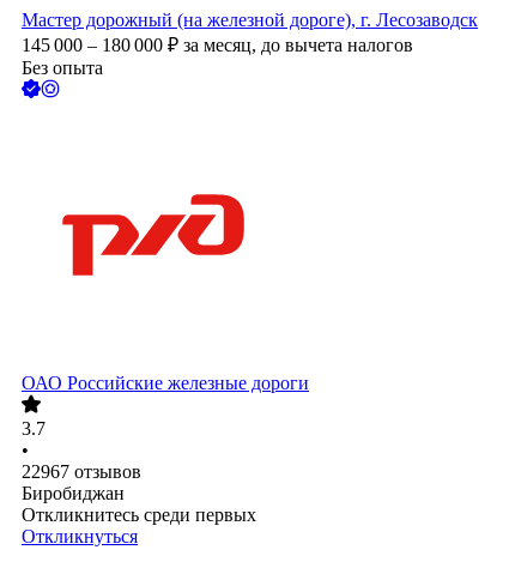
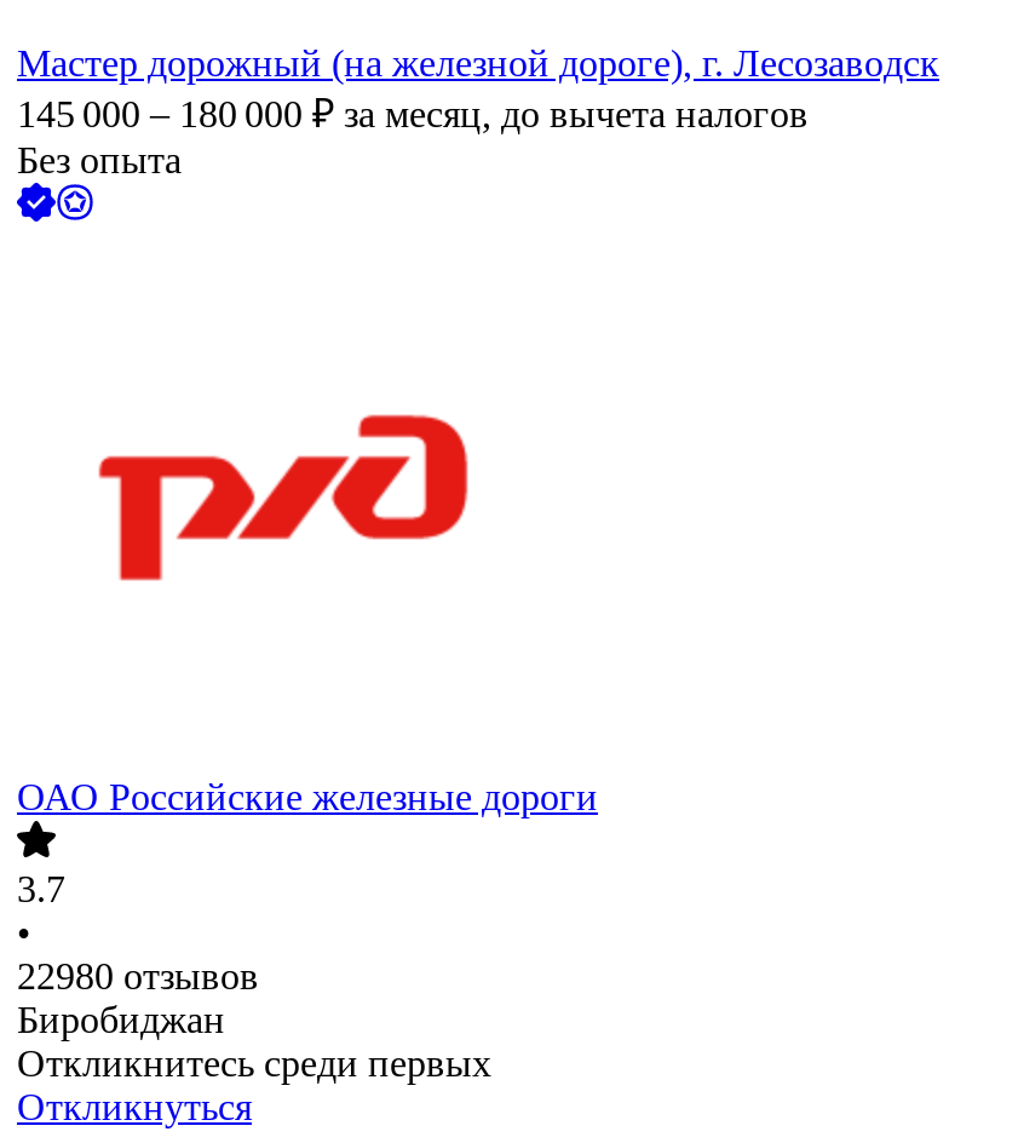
[22,462,141,482] 22967 отзывов -> [17,956,259,997] 22980 отзывов

